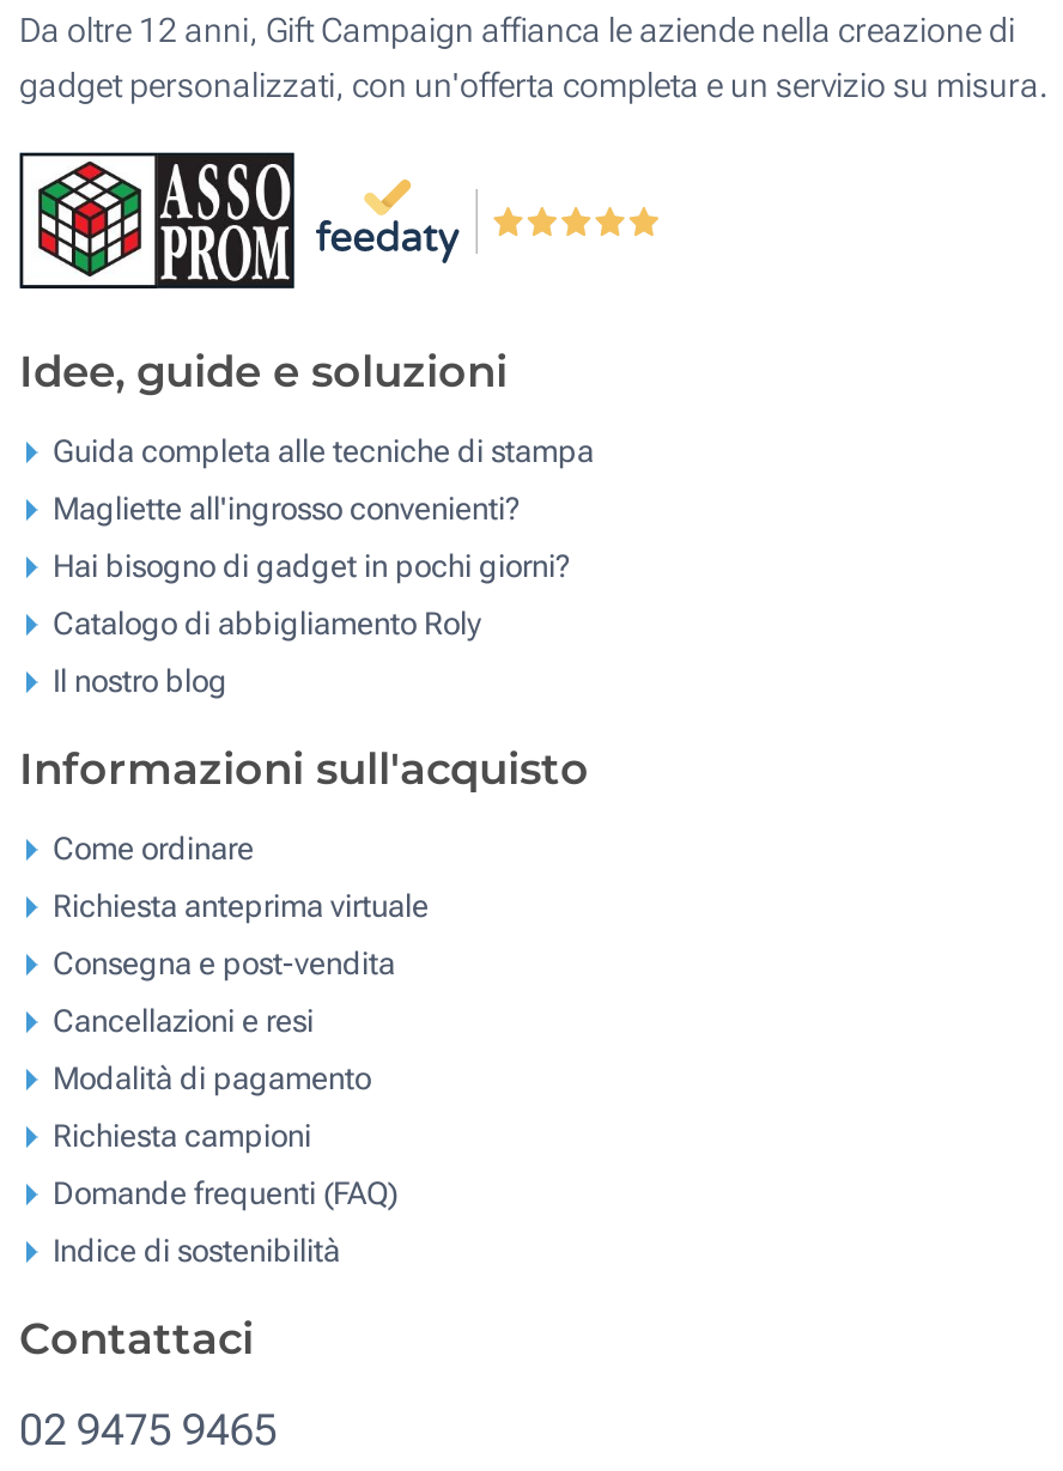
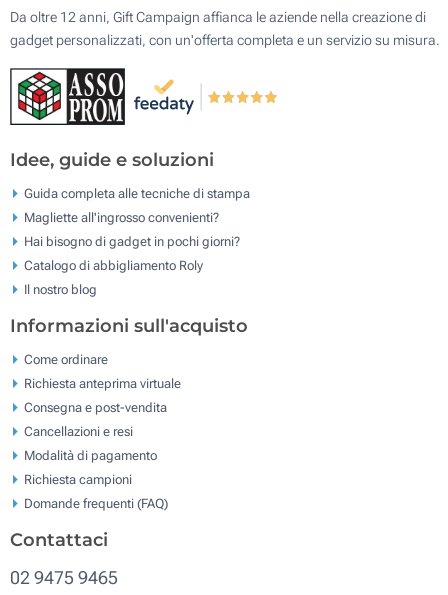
[53,1232,340,1268] Indice di sostenibilità -> none

